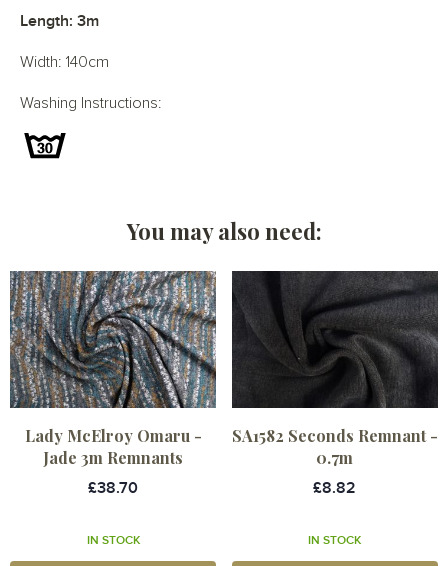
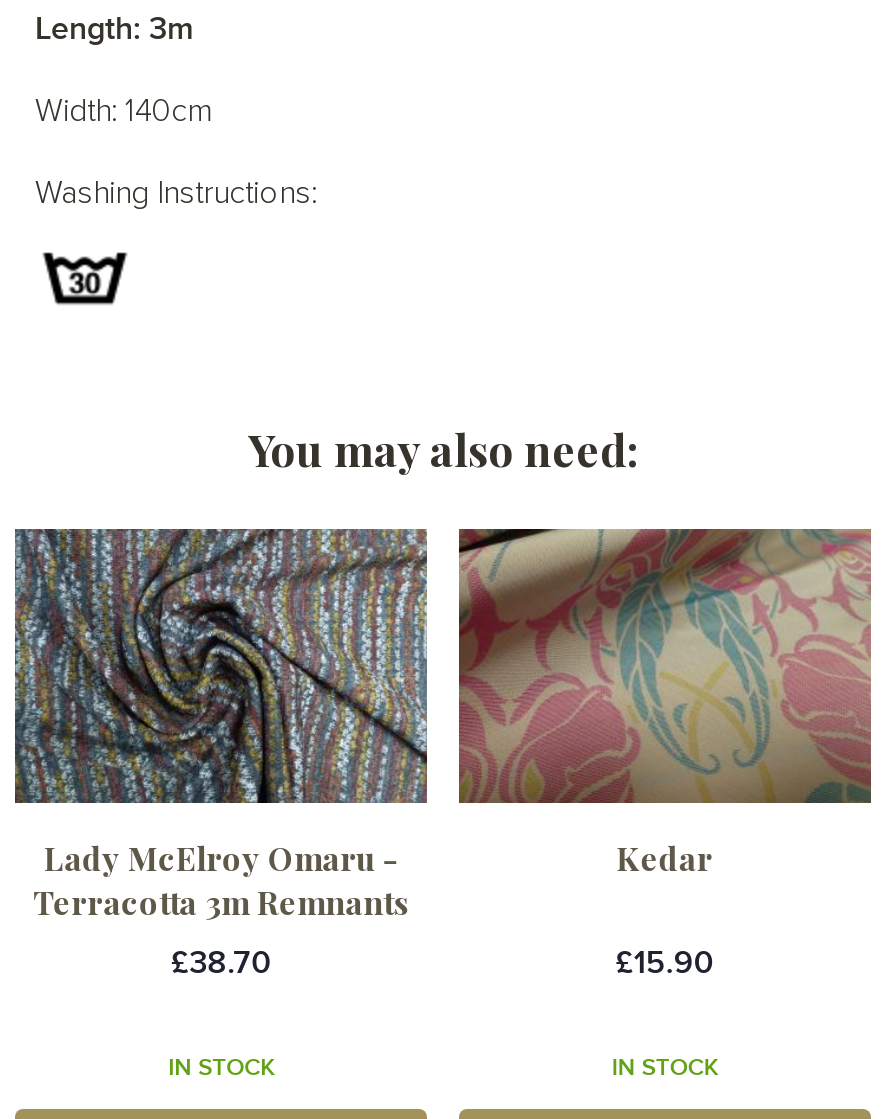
[10,271,216,468] [image] | Jade 3m Remnants -> [15,529,429,924] [image] | Terracotta 3m Remnants
[231,270,439,468] [image] | SA1582 Seconds Remnant - | 0.7m -> [457,527,873,880] [image] | Kedar
[313,478,356,498] £8.82 -> [616,944,714,984] £15.90

